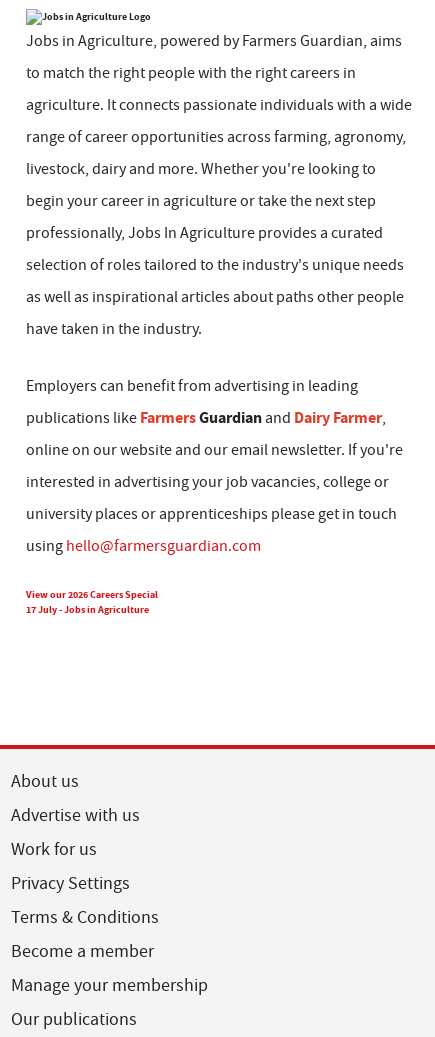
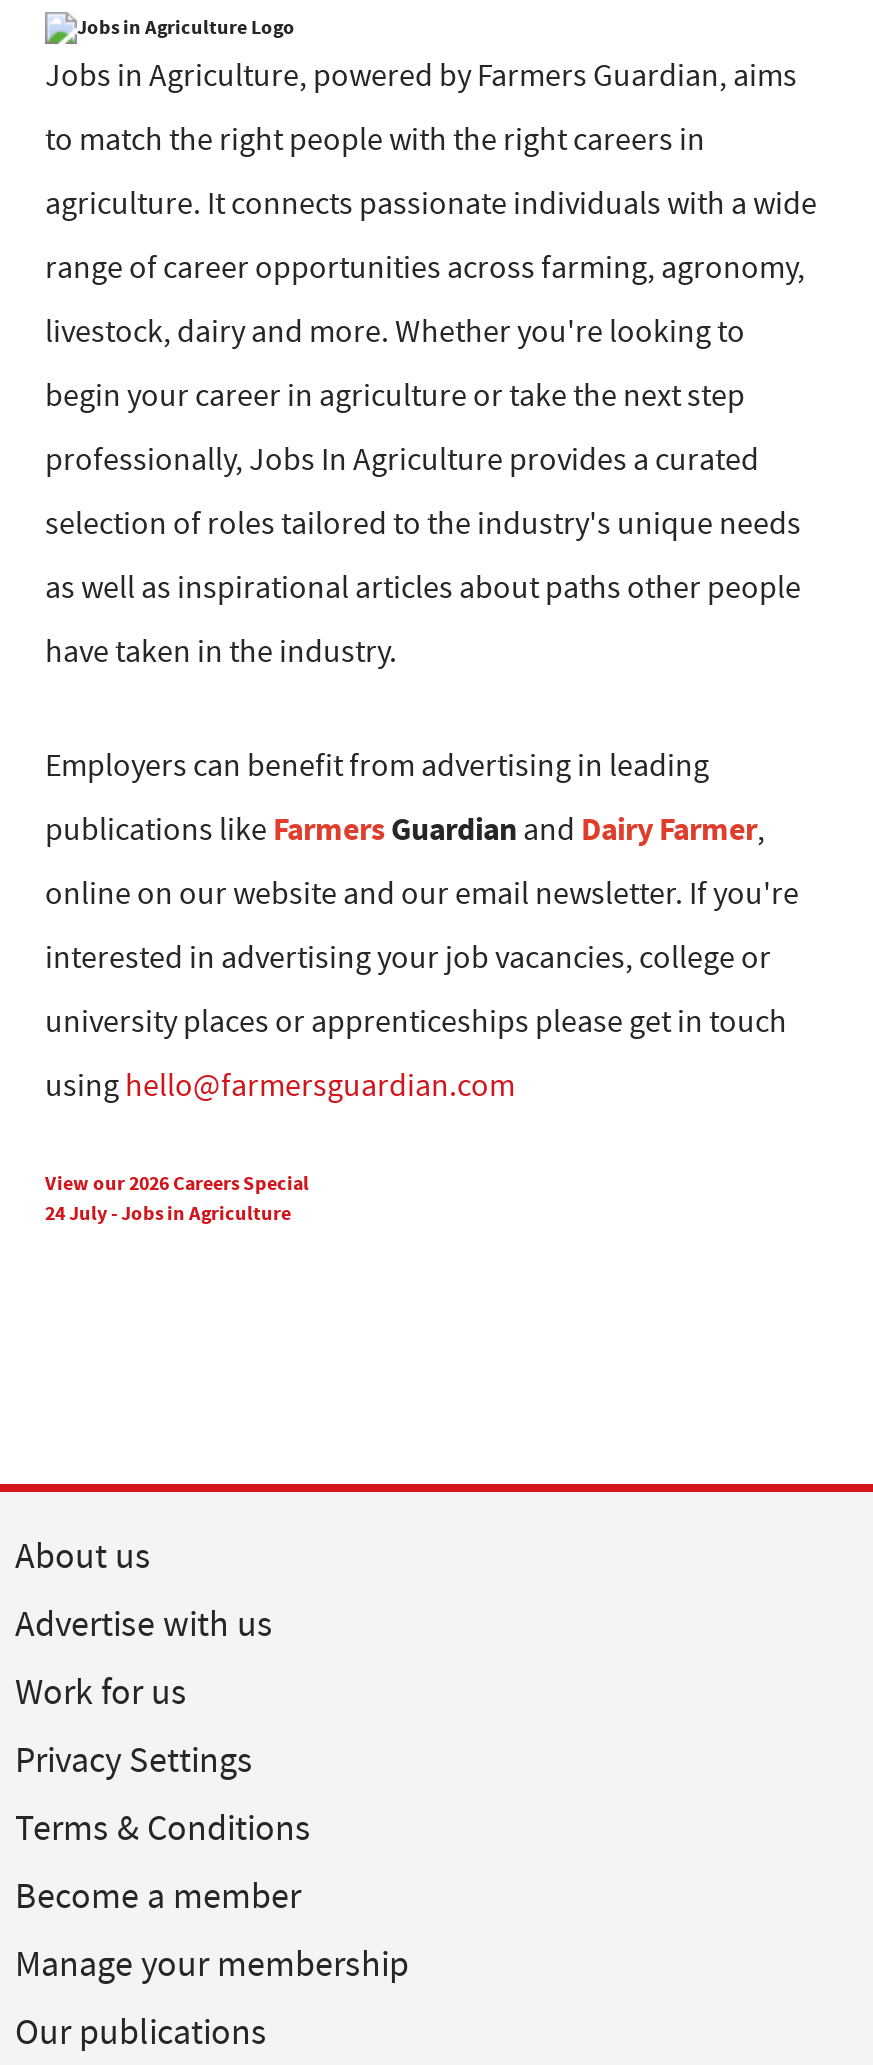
[26,603,149,616] 17 July - Jobs in Agriculture -> [45,1200,291,1226] 24 July - Jobs in Agriculture

